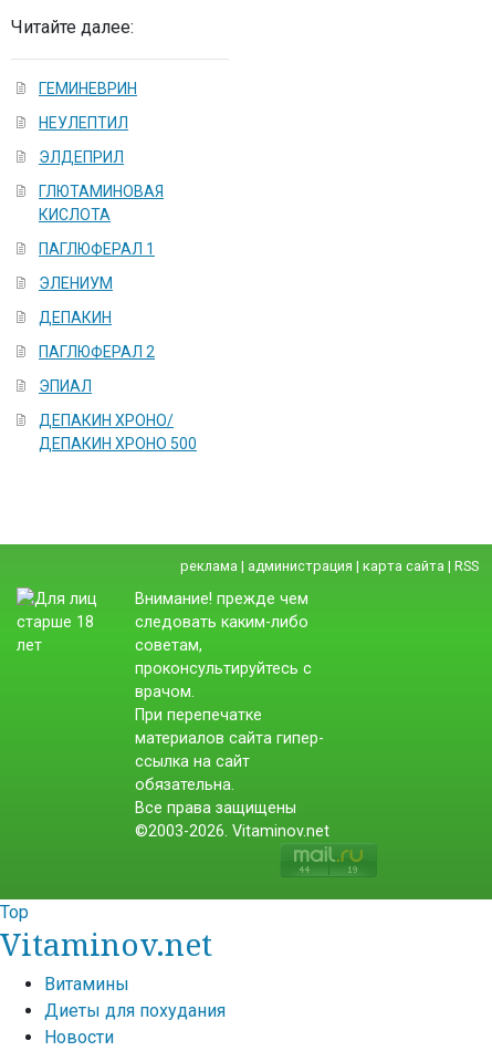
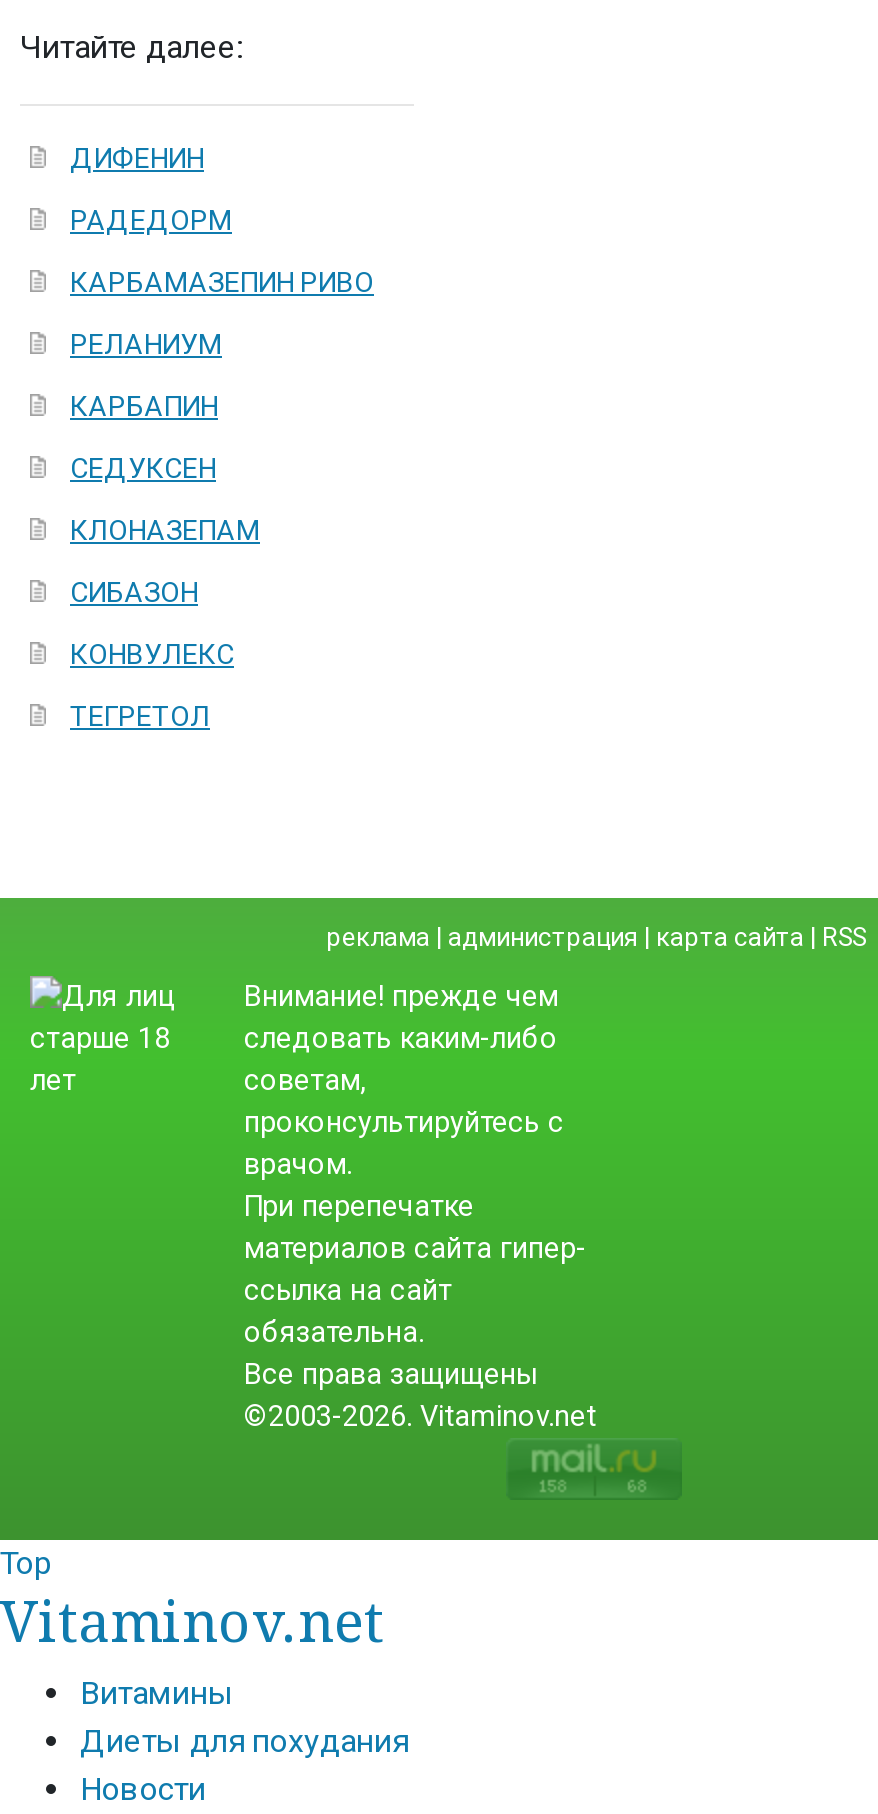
[39,80,137,97] ГЕМИНЕВРИН -> [70,142,204,174] ДИФЕНИН
[39,114,128,132] НЕУЛЕПTИЛ -> [70,204,232,236] РАДЕДОРМ
[39,148,124,166] ЭЛДЕПРИЛ -> [70,266,374,298] КАРБАМАЗЕПИН РИВО
[39,183,164,223] ГЛЮТАМИНОВАЯ | КИСЛОТА -> [70,328,222,360] РЕЛАНИУМ
[39,240,155,258] ПАГЛЮФЕРАЛ 1 -> [70,390,218,422] КАРБАПИН
[39,274,113,292] ЭЛЕНИУМ -> [70,452,216,484] СЕДУКСЕН
[39,309,112,326] ДЕПАКИН -> [70,514,260,546] КЛОНАЗЕПАМ
[39,343,155,361] ПАГЛЮФЕРАЛ 2 -> [70,576,198,608] СИБАЗОН
[39,377,92,395] ЭПИАЛ -> [70,638,234,670] КОНВУЛЕКС
[39,412,197,452] ДЕПАКИН ХРОНО/ | ДЕПАКИН ХРОНО 500 -> [70,700,210,732] ТЕГРЕТОЛ

